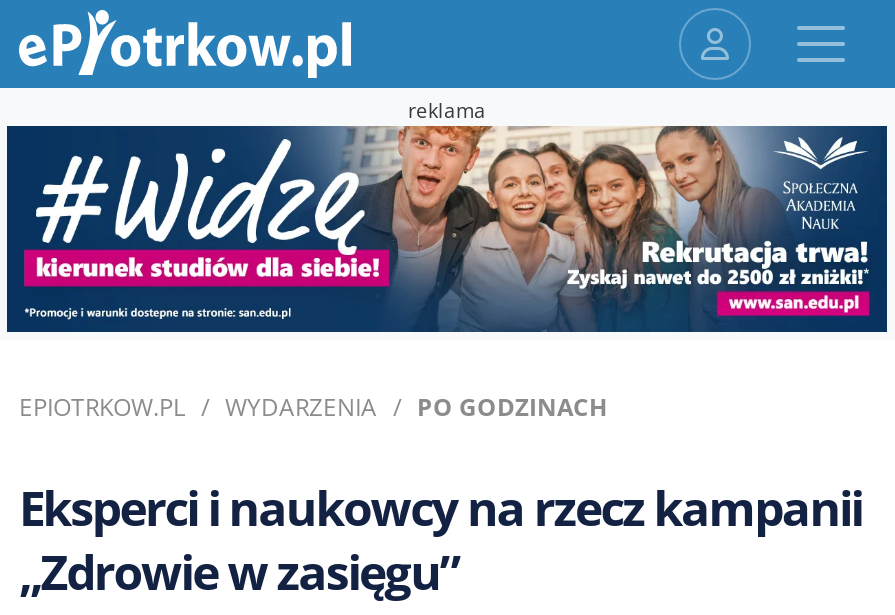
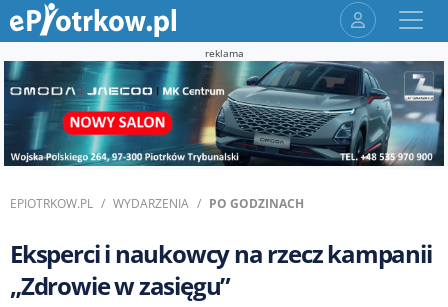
[9,124,887,334] [image] -> [5,60,444,167] [image]

